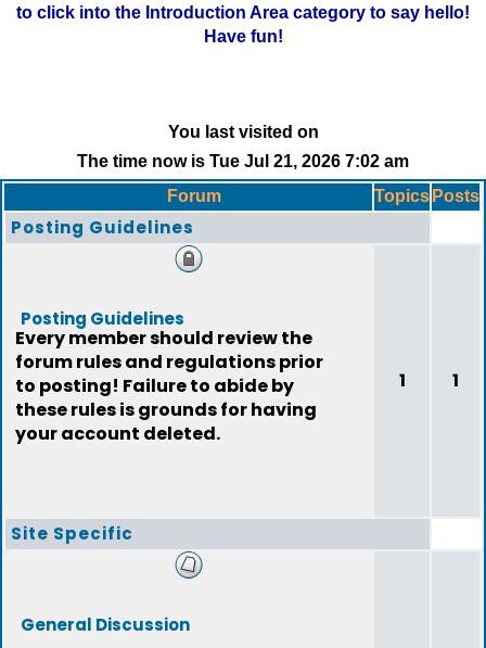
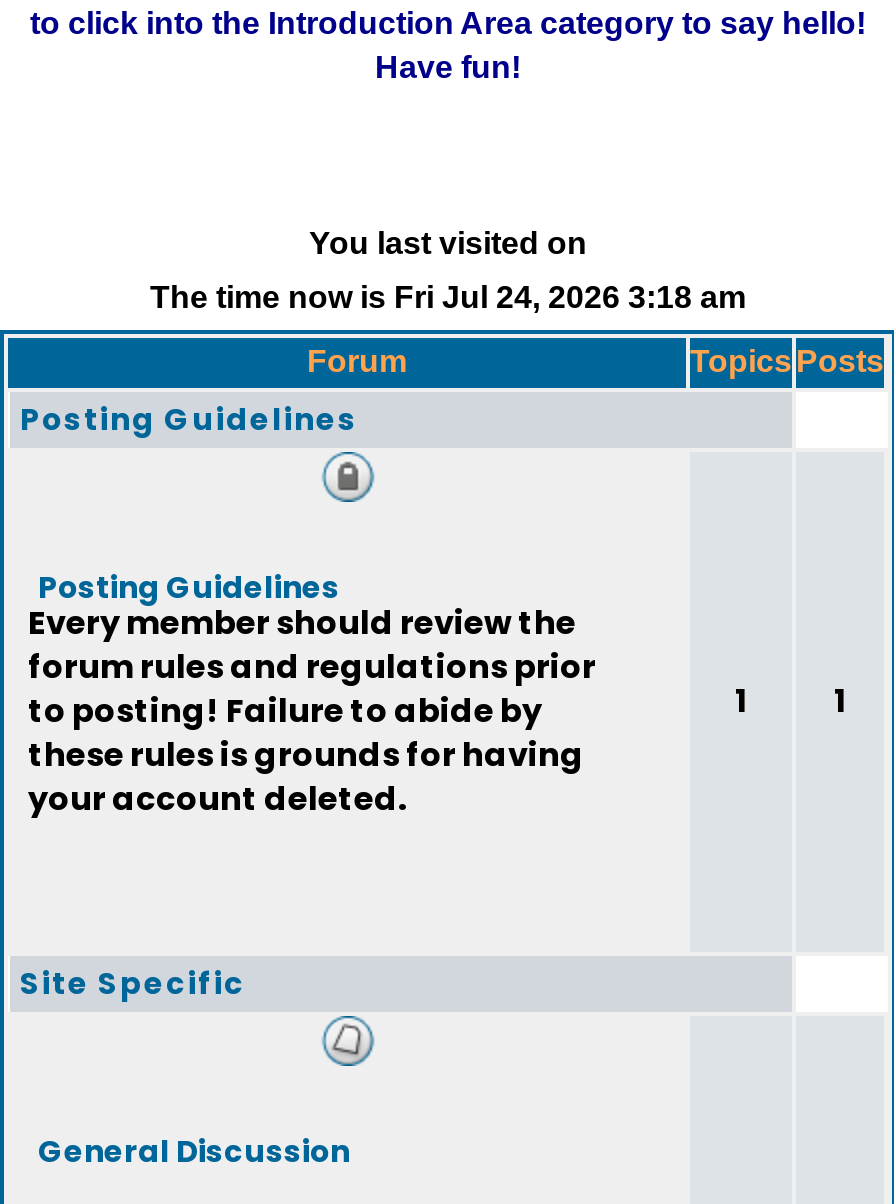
[77,152,409,170] The time now is Tue Jul 21, 2026 7:02 am -> [150,280,746,314] The time now is Fri Jul 24, 2026 3:18 am

